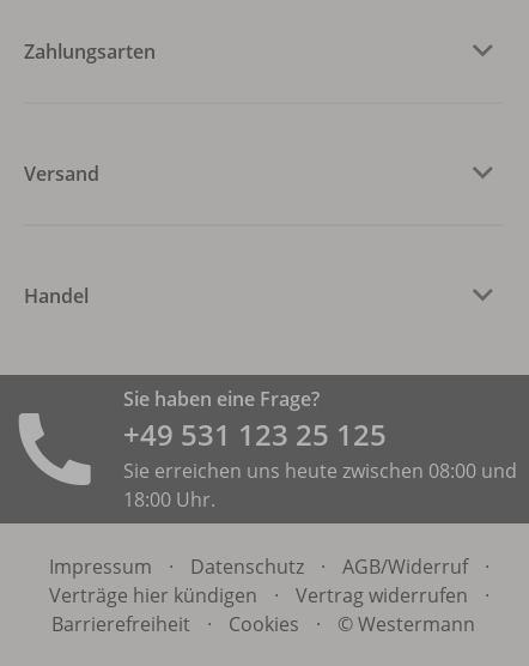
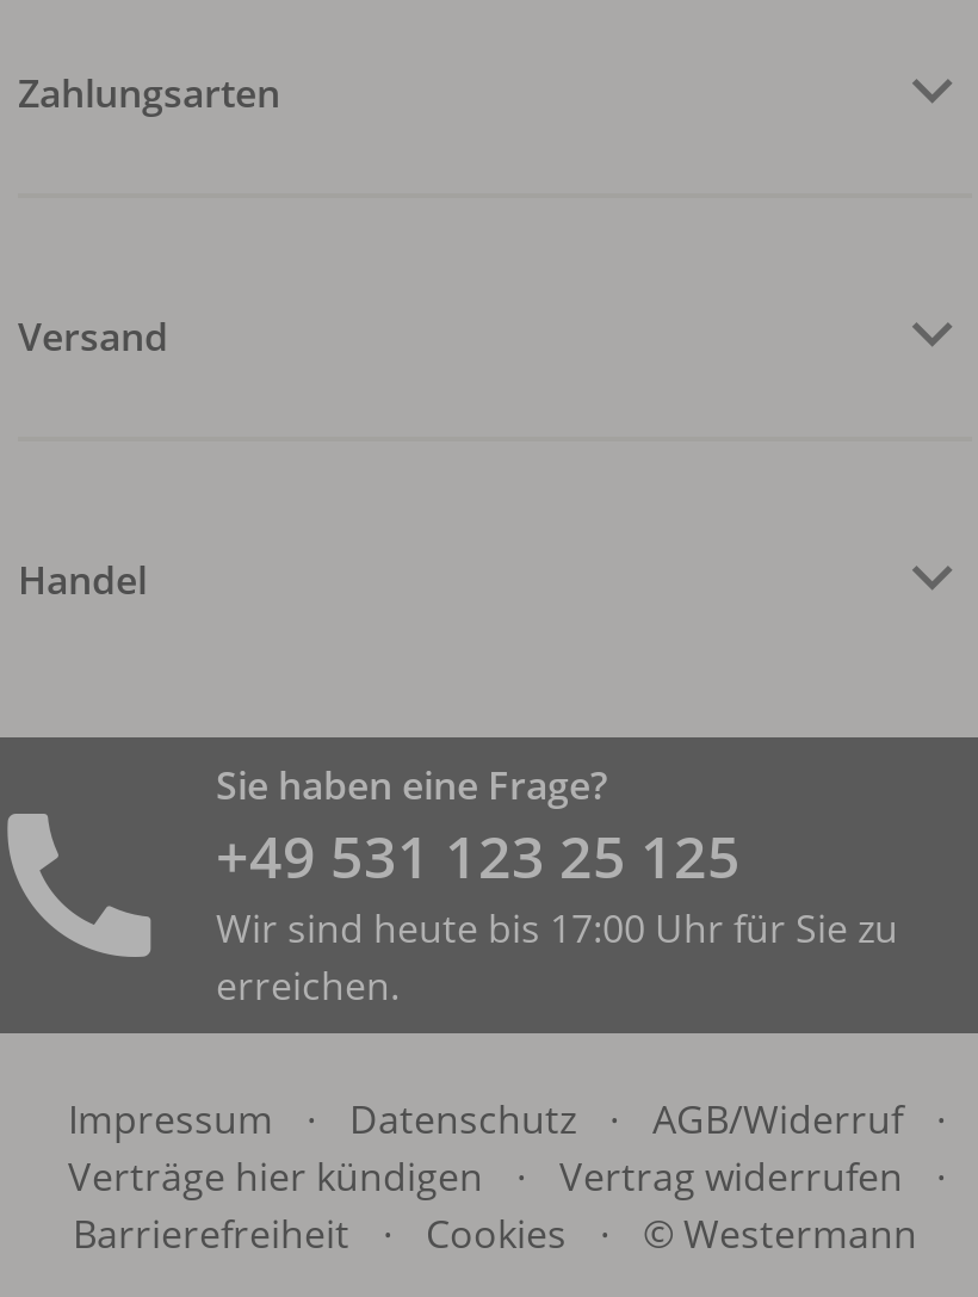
[123,457,517,512] Sie erreichen uns heute zwischen 08:00 und | 18:00 Uhr. -> [216,901,898,1011] Wir sind heute bis 17:00 Uhr für Sie zu | erreichen.

